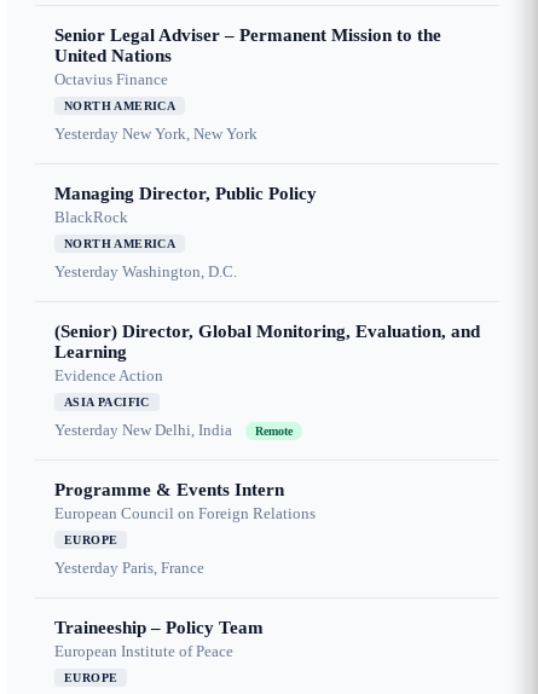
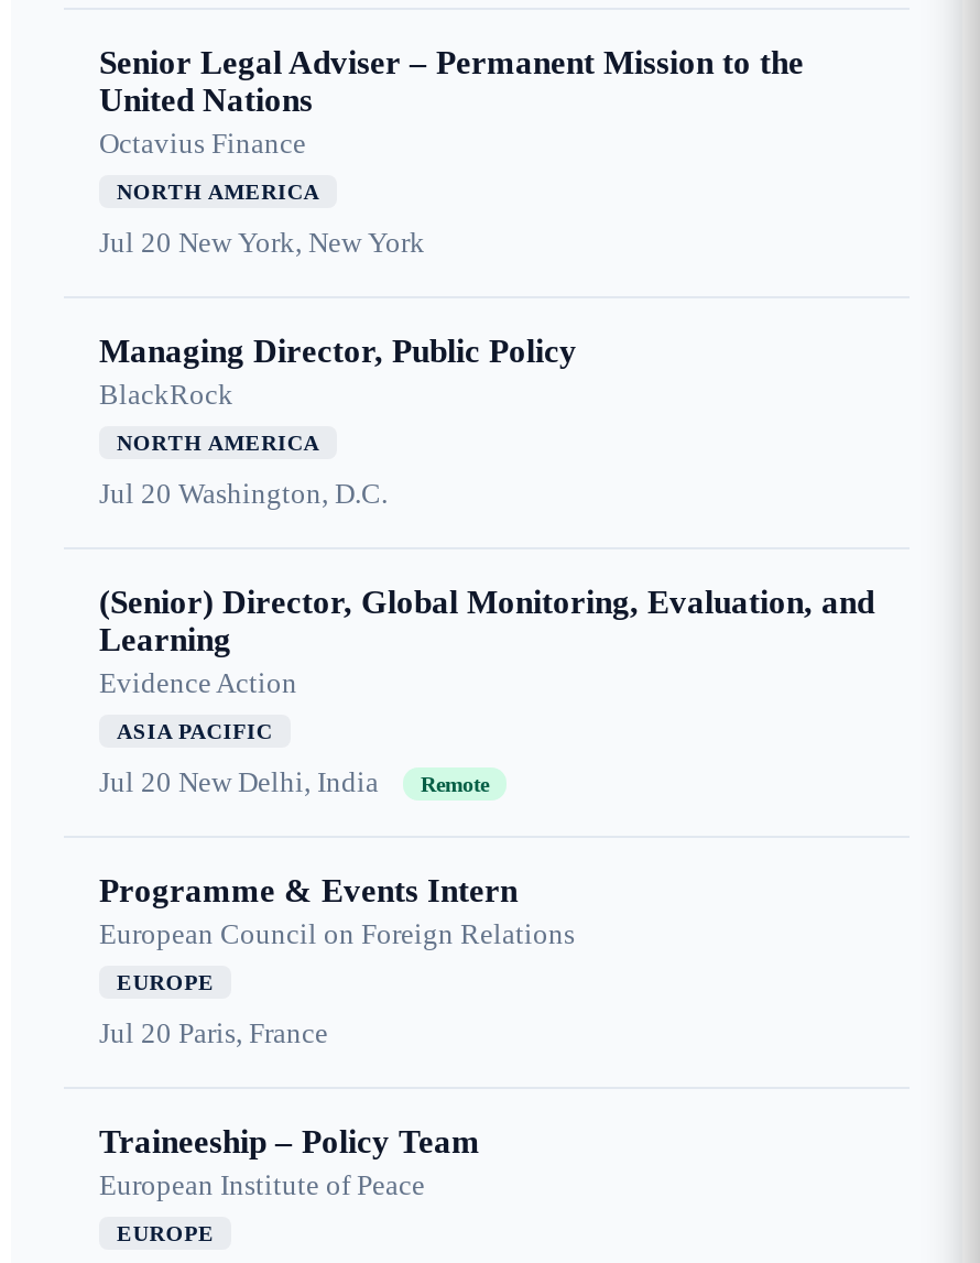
[54,125,258,143] Yesterday New York, New York -> [99,226,425,259] Jul 20 New York, New York
[54,262,237,281] Yesterday Washington, D.C. -> [99,477,388,510] Jul 20 Washington, D.C.
[54,421,232,439] Yesterday New Delhi, India -> [99,766,379,799] Jul 20 New Delhi, India
[54,559,204,577] Yesterday Paris, France -> [99,1017,328,1050] Jul 20 Paris, France

